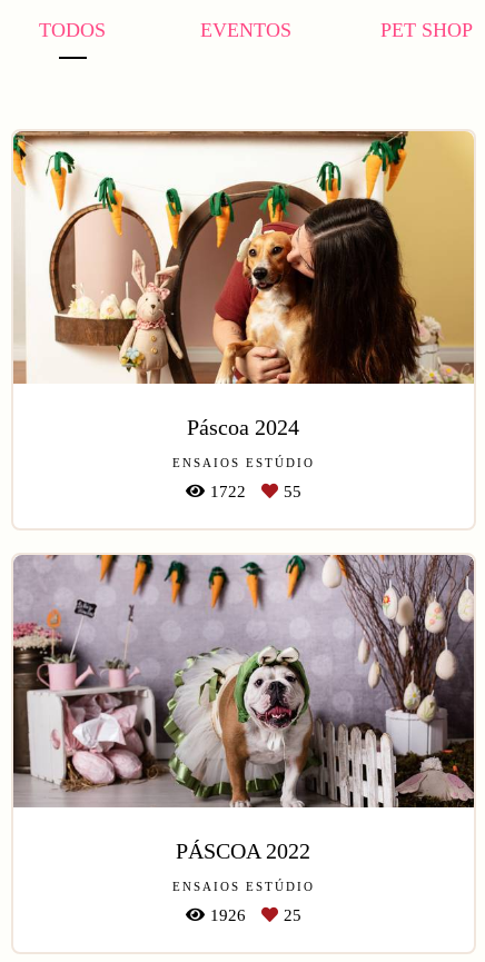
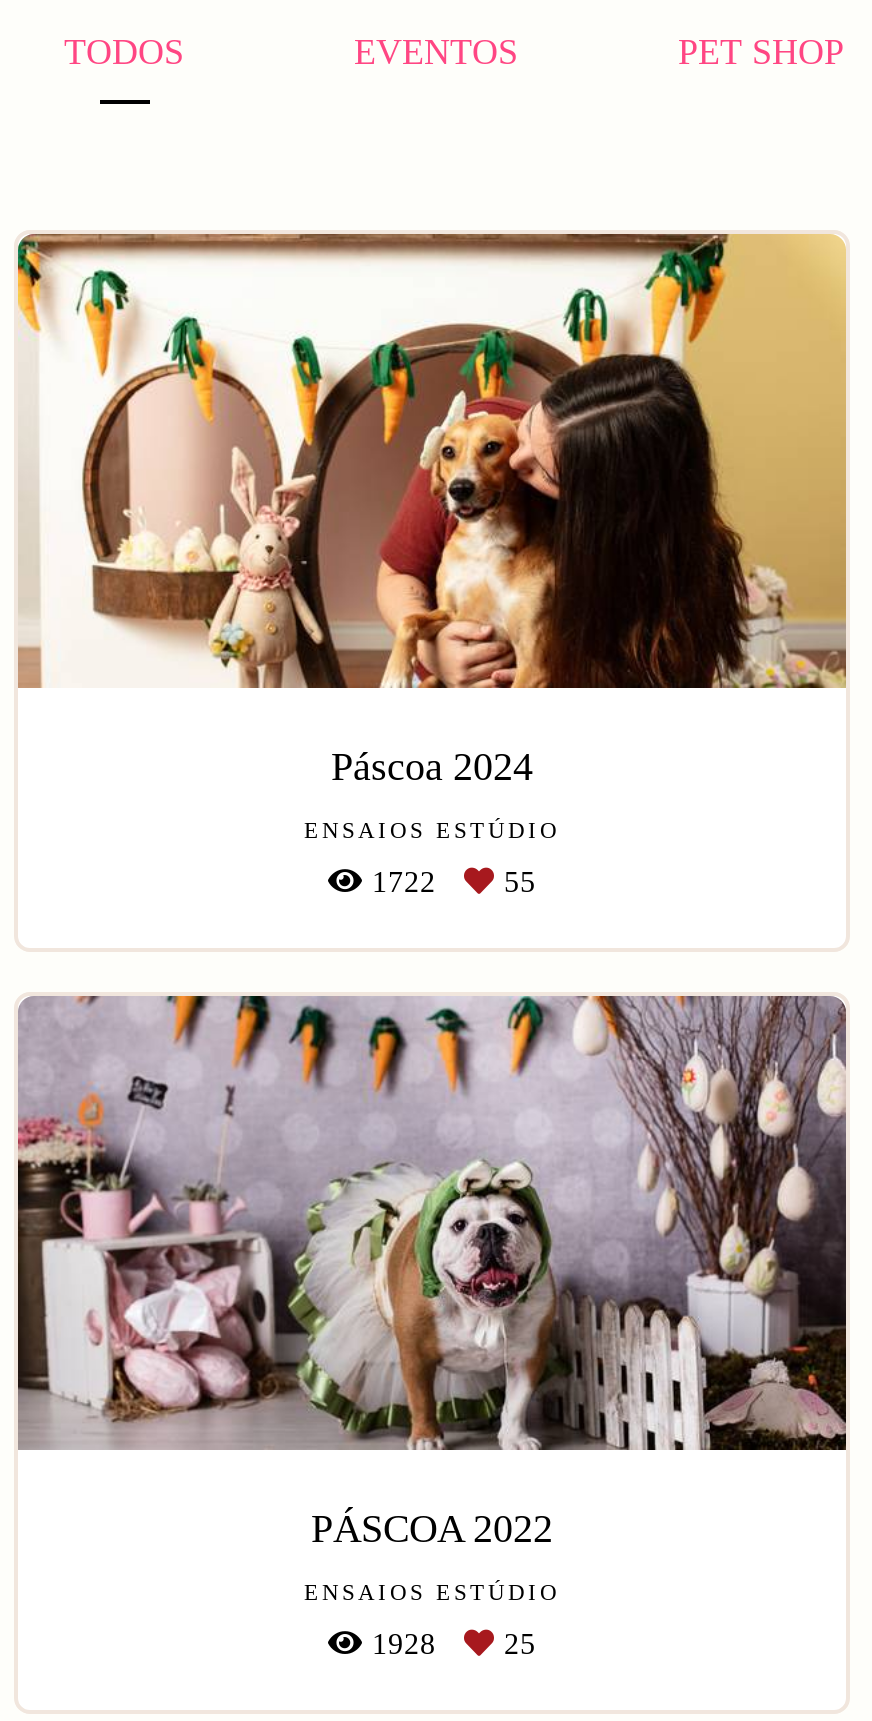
[210,907,246,924] 1926 -> [372,1628,436,1660] 1928

